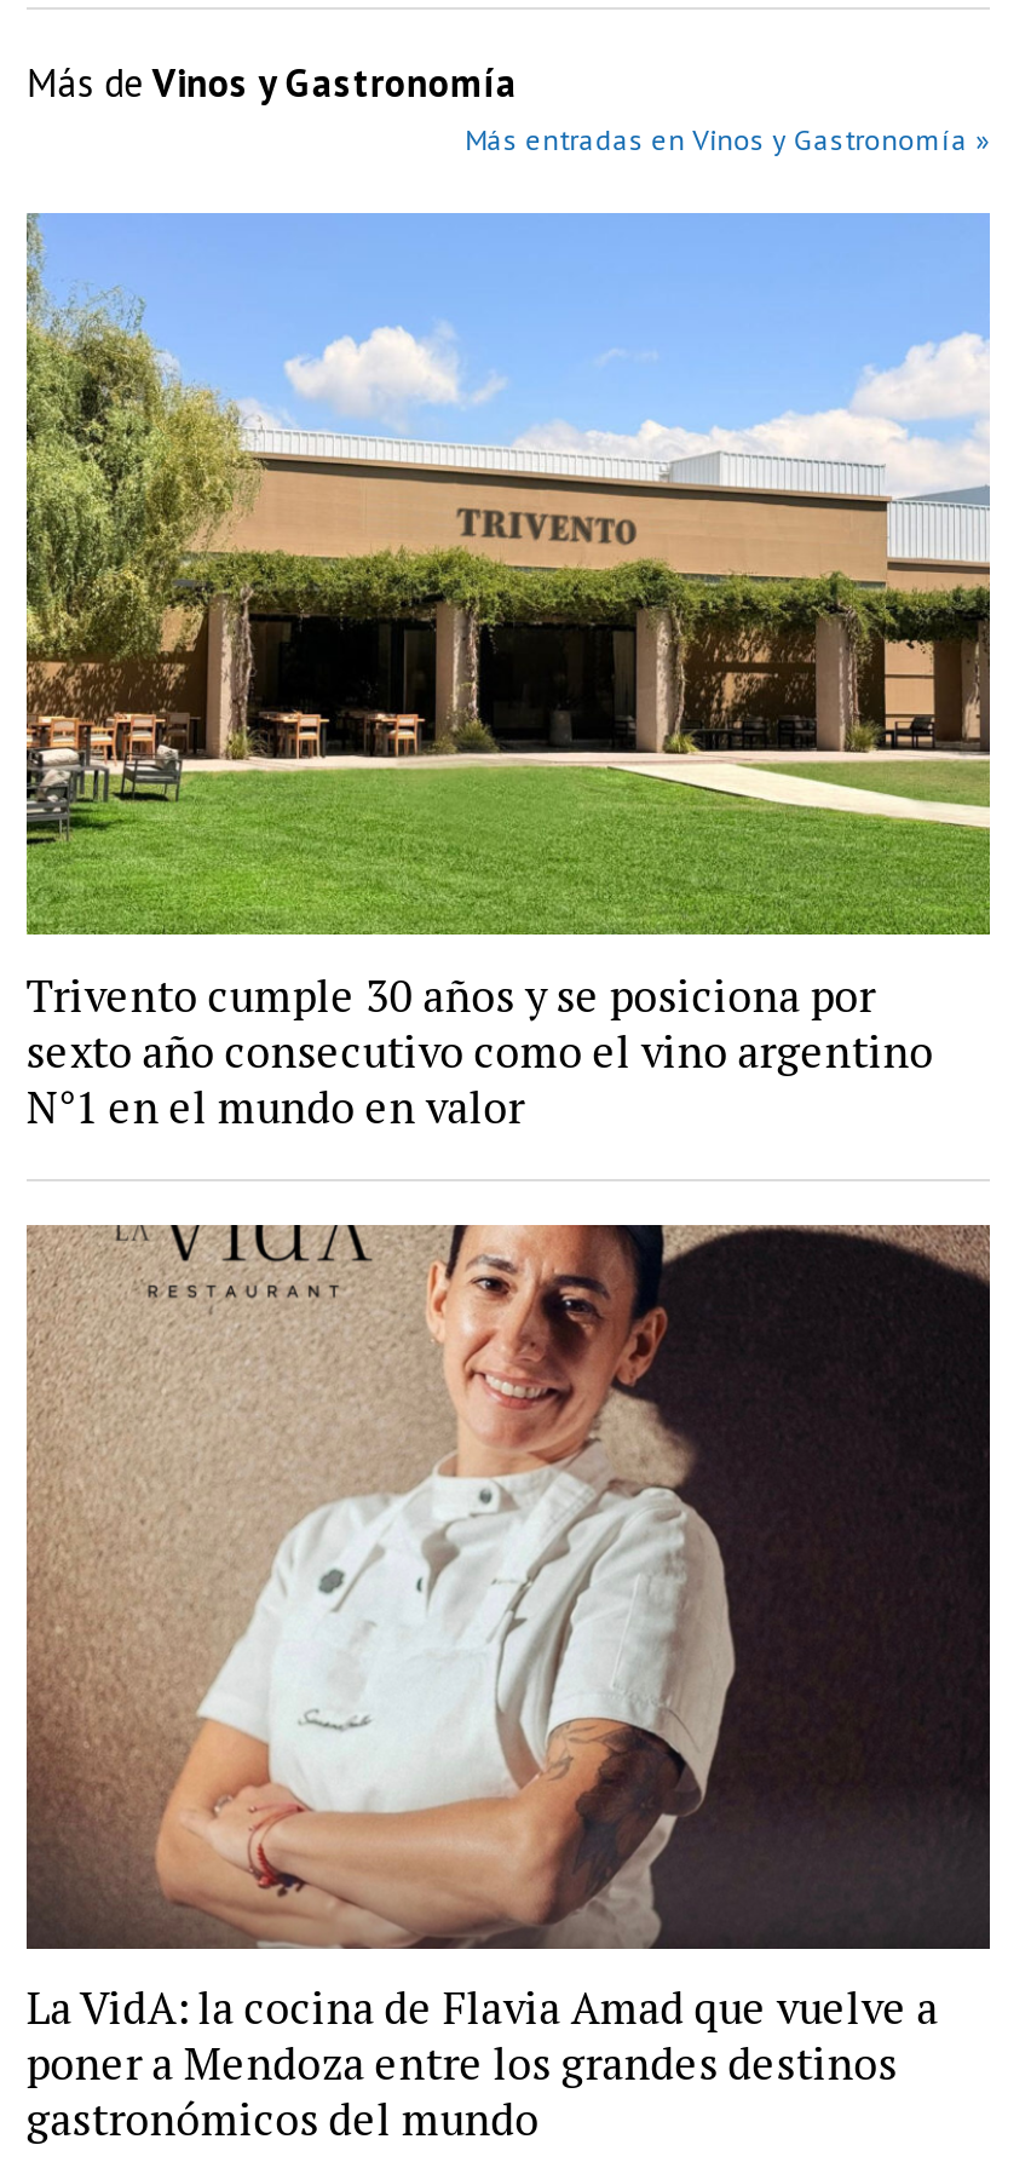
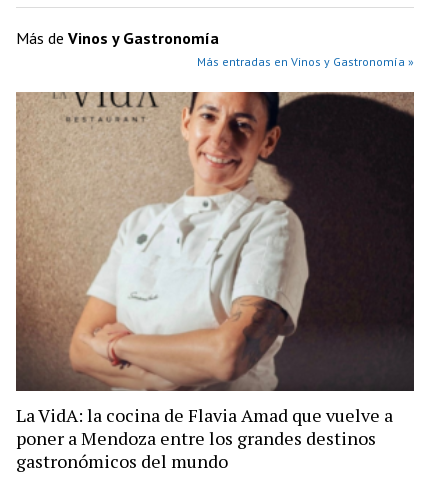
[24,211,992,1136] [image] | Trivento cumple 30 años y se posiciona por | sexto año consecutivo como el vino argentino | N°1 en el mundo en valor -> none

